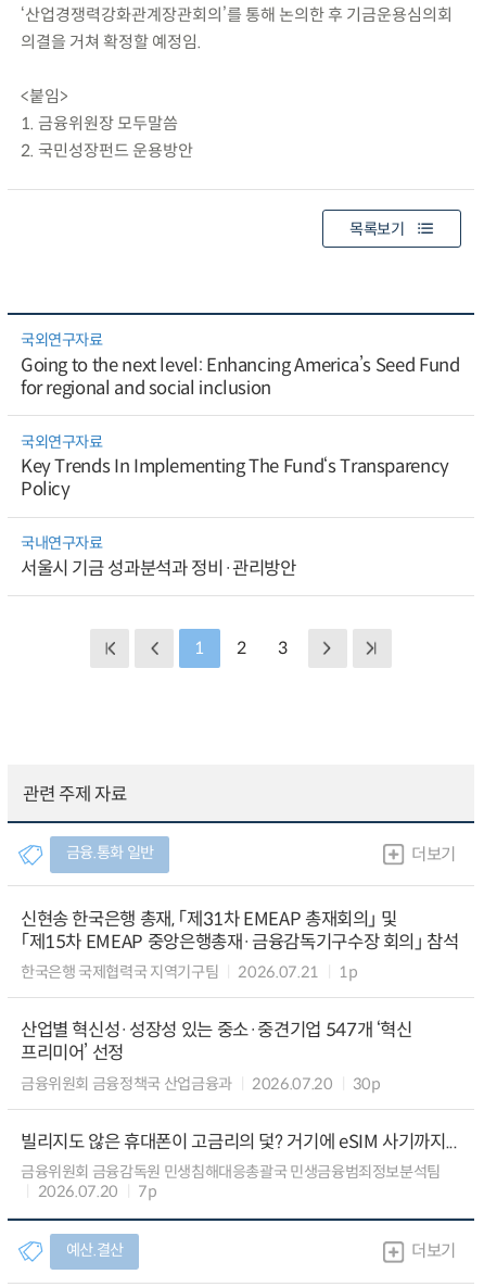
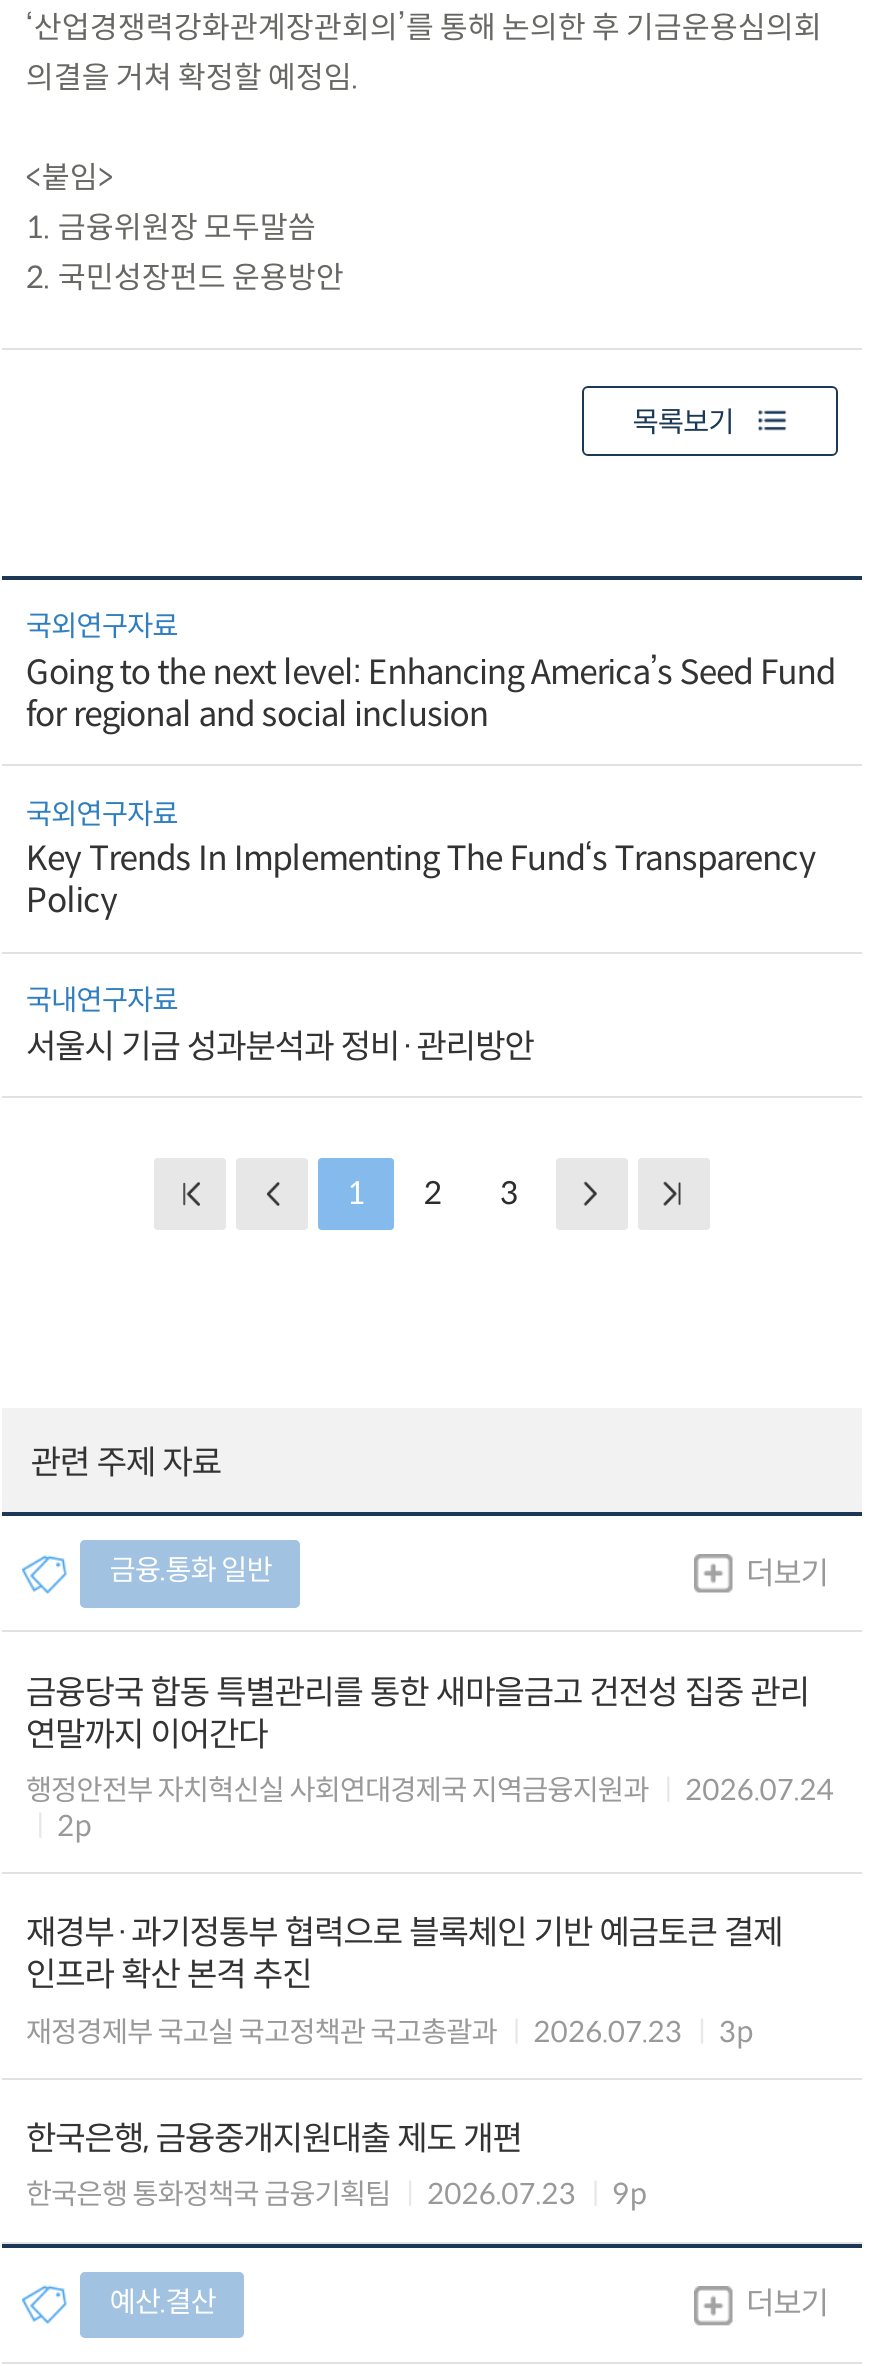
[21,907,459,982] 신현송 한국은행 총재, 「제31차 EMEAP 총재회의」 및 | 「제15차 EMEAP 중앙은행총재·금융감독기구수장 회의」 참석 | 한국은행 국제협력국 지역기구팀 | 2026.07.21 | 1p -> [26,1671,834,1844] 금융당국 합동 특별관리를 통한 새마을금고 건전성 집중 관리 | 연말까지 이어간다 | 행정안전부 자치혁신실 사회연대경제국 지역금융지원과 | 2026.07.24 | 2p
[21,1019,412,1093] 산업별 혁신성·성장성 있는 중소·중견기업 547개 ‘혁신 | 프리미어’ 선정 | 금융위원회 금융정책국 산업금융과 | 2026.07.20 | 30p -> [26,1913,782,2049] 재경부·과기정통부 협력으로 블록체인 기반 예금토큰 결제 | 인프라 확산 본격 추진 | 재정경제부 국고실 국고정책관 국고총괄과 | 2026.07.23 | 3p
[21,1131,458,1202] 빌리지도 않은 휴대폰이 고금리의 덫? 거기에 eSIM 사기까지... | 금융위원회 금융감독원 민생침해대응총괄국 민생금융범죄정보분석팀 | 2026.07.20 | 7p -> [26,2118,647,2213] 한국은행, 금융중개지원대출 제도 개편 | 한국은행 통화정책국 금융기획팀 | 2026.07.23 | 9p

